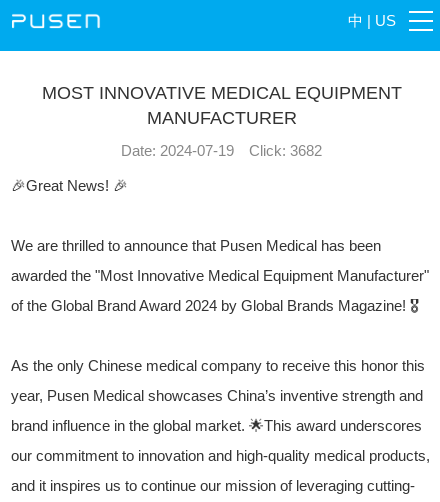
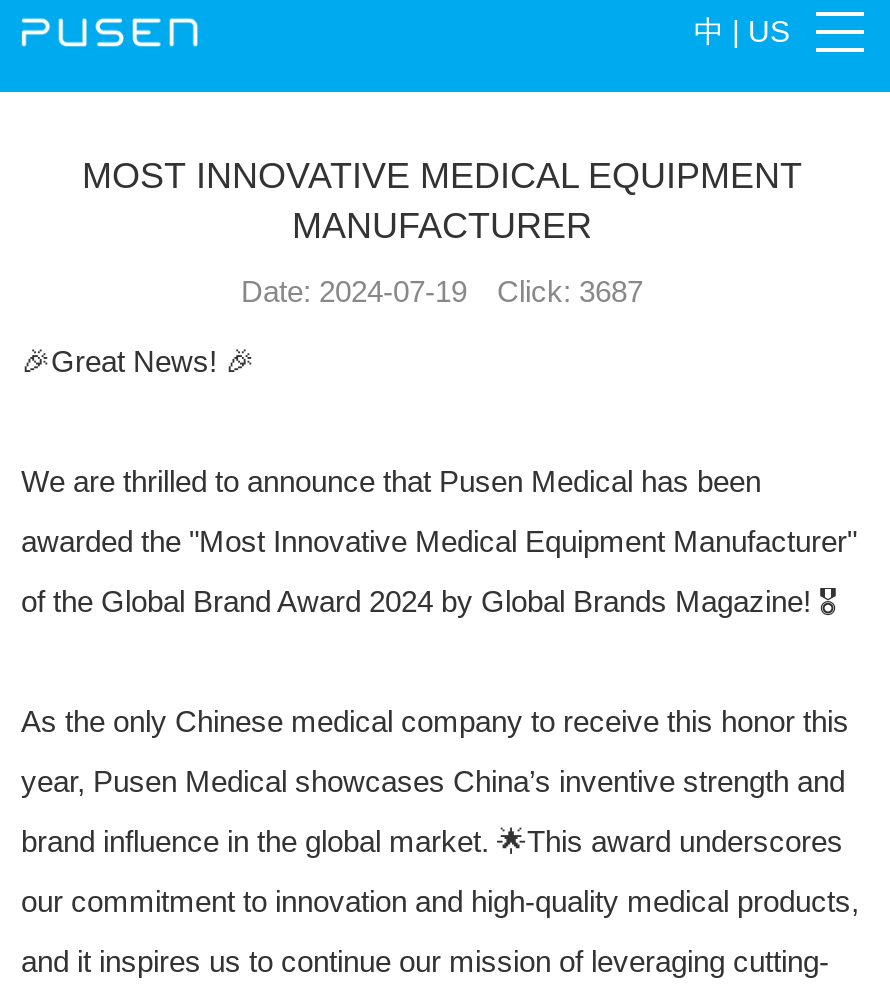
[121,142,322,159] Date: 2024-07-19 Click: 3682 -> [241,274,643,308] Date: 2024-07-19 Click: 3687

